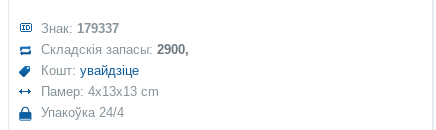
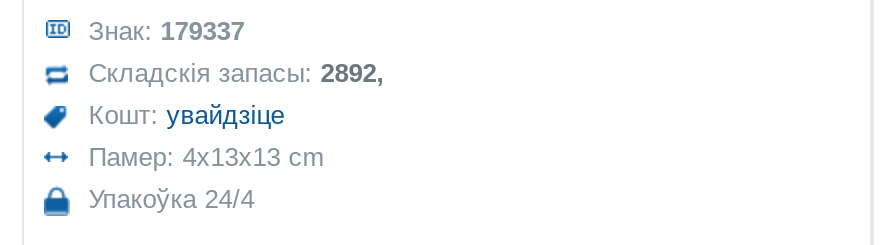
[41,42,189,57] Складскія запасы: 2900, -> [88,58,384,88] Складскія запасы: 2892,

